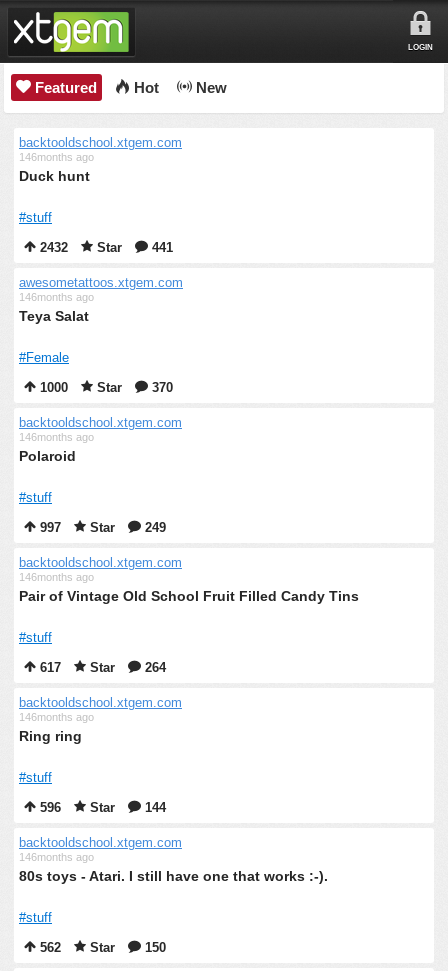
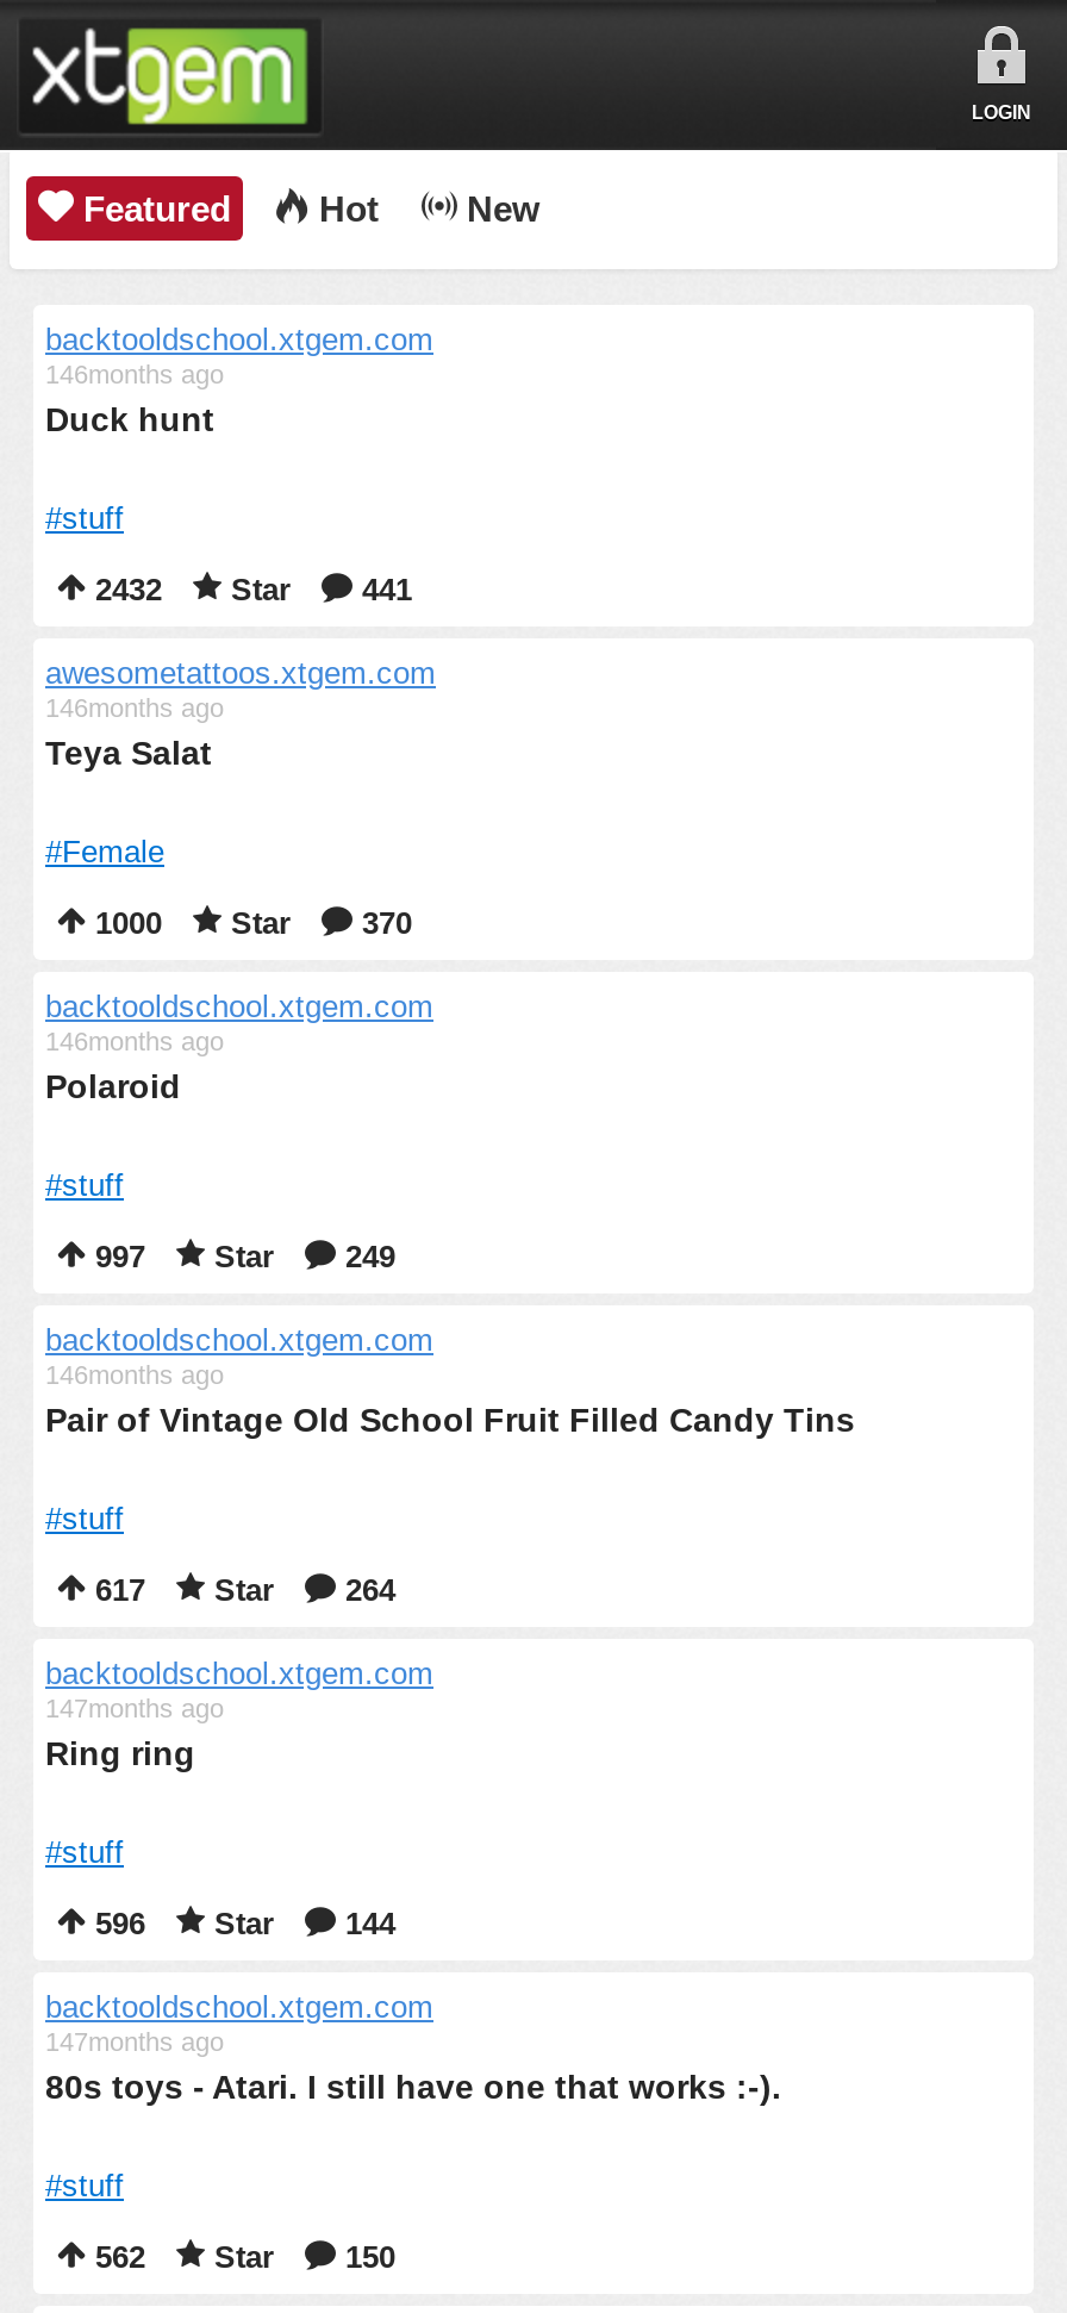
[19,711,94,723] 146months ago -> [45,1694,224,1722] 147months ago
[19,851,94,863] 146months ago -> [45,2027,224,2056] 147months ago

